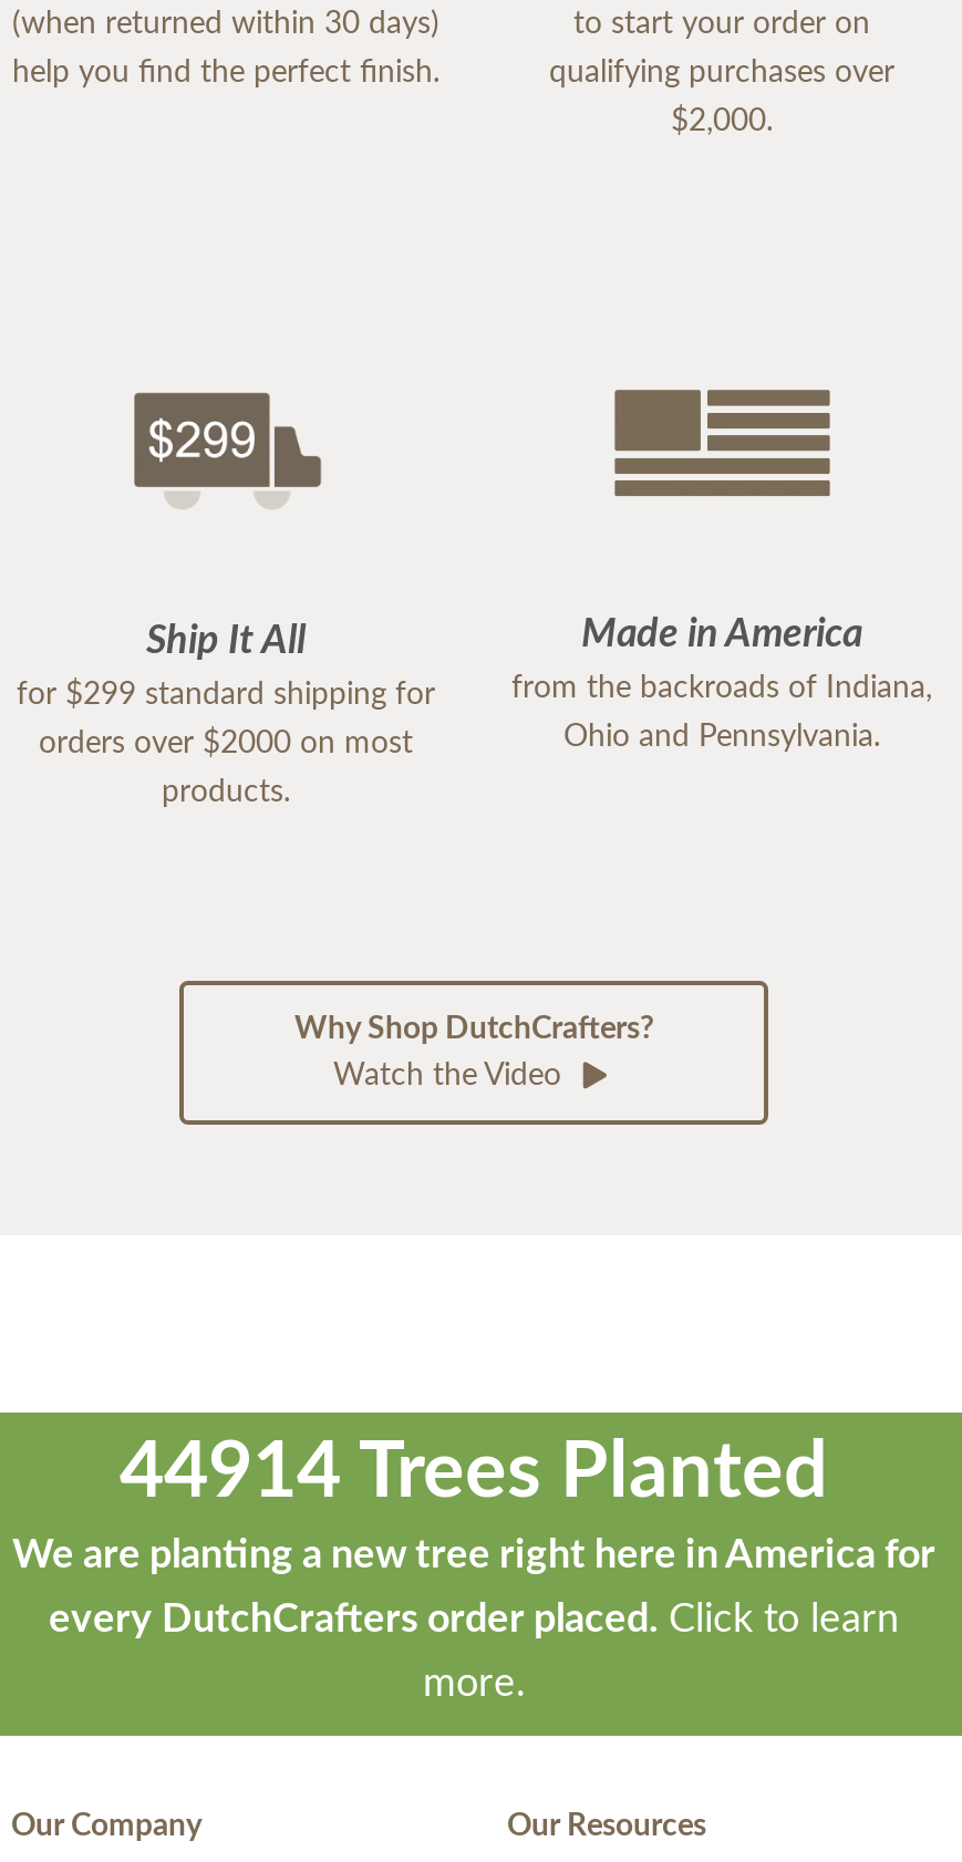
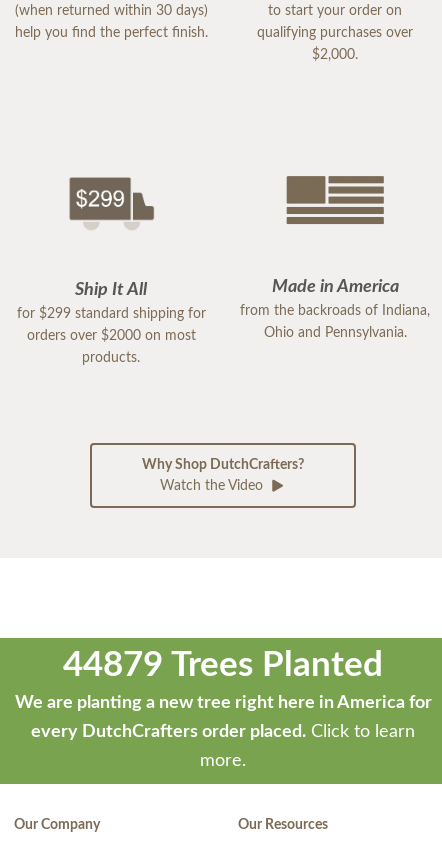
[120,1435,828,1513] 44914 Trees Planted -> [63,648,383,683] 44879 Trees Planted

